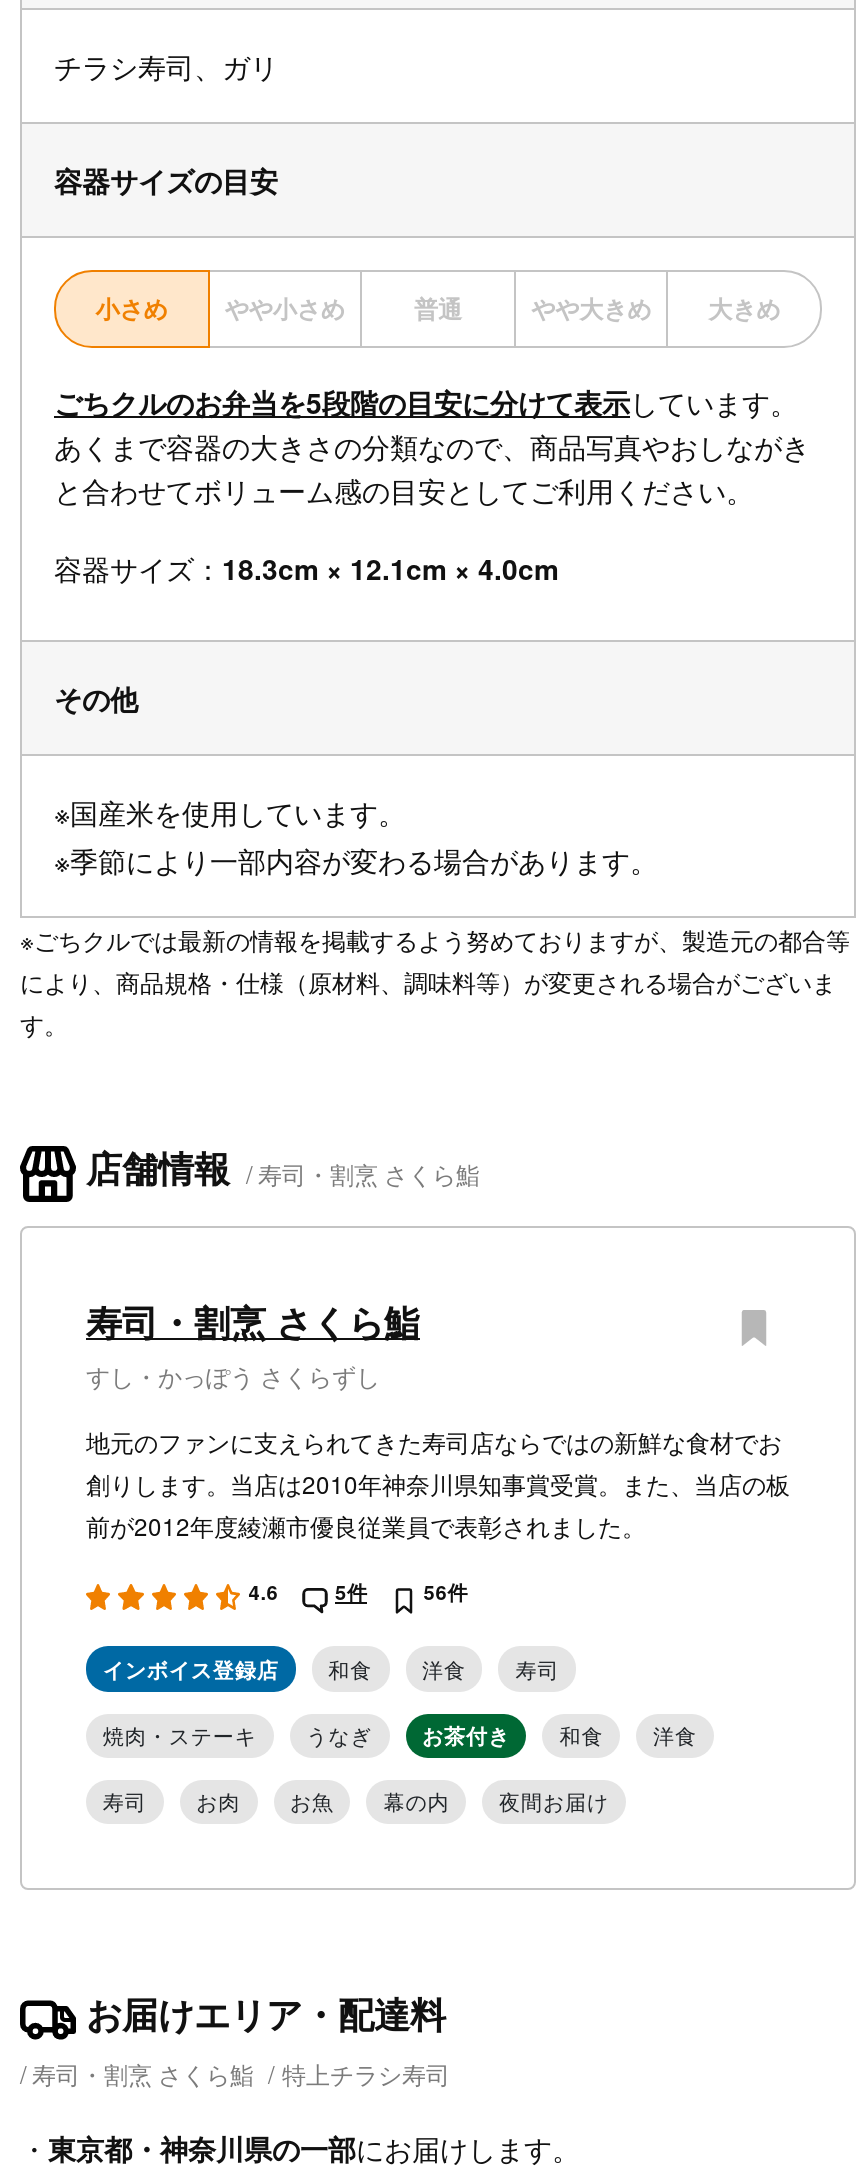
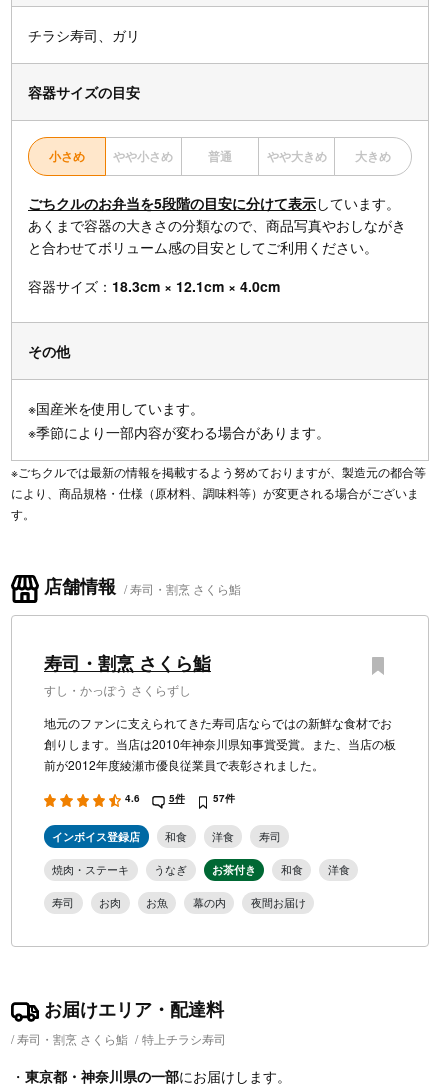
[424,1578,468,1606] 56件 -> [213,791,235,805] 57件

